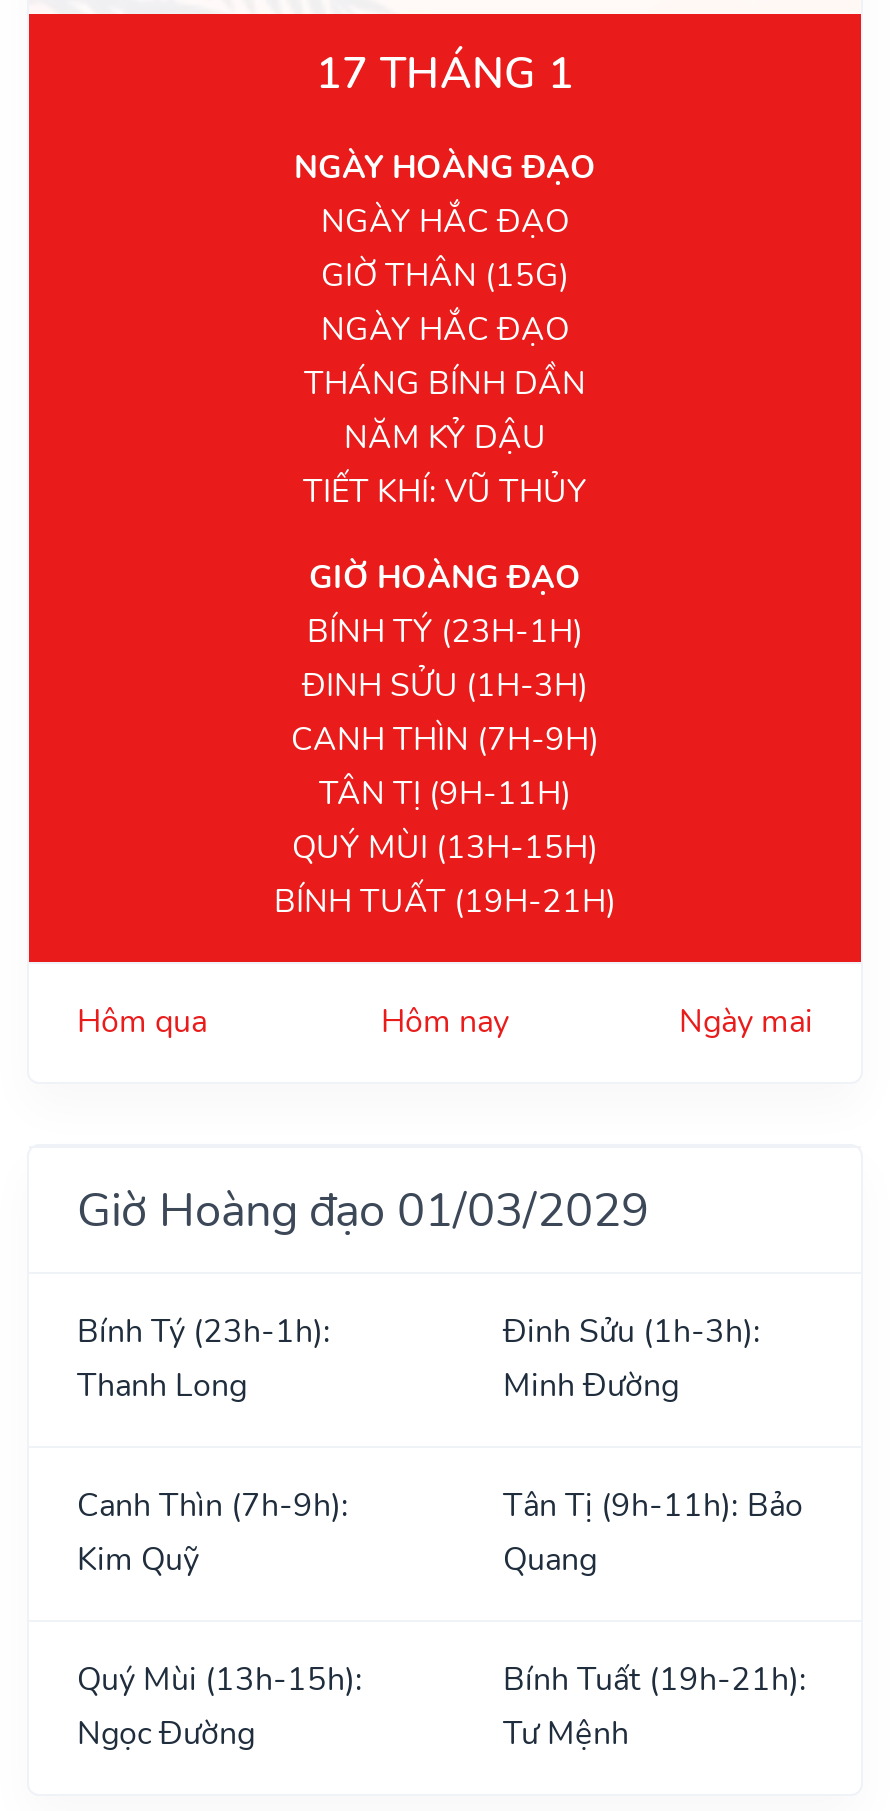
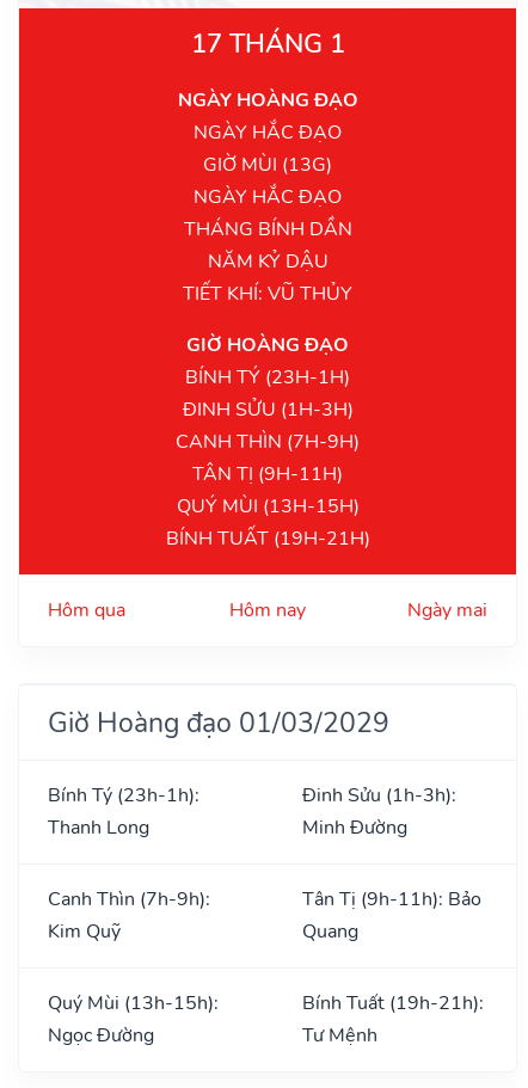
[321,254,569,298] GIỜ THÂN (15G) -> [203,152,332,178] GIỜ MÙI (13G)

